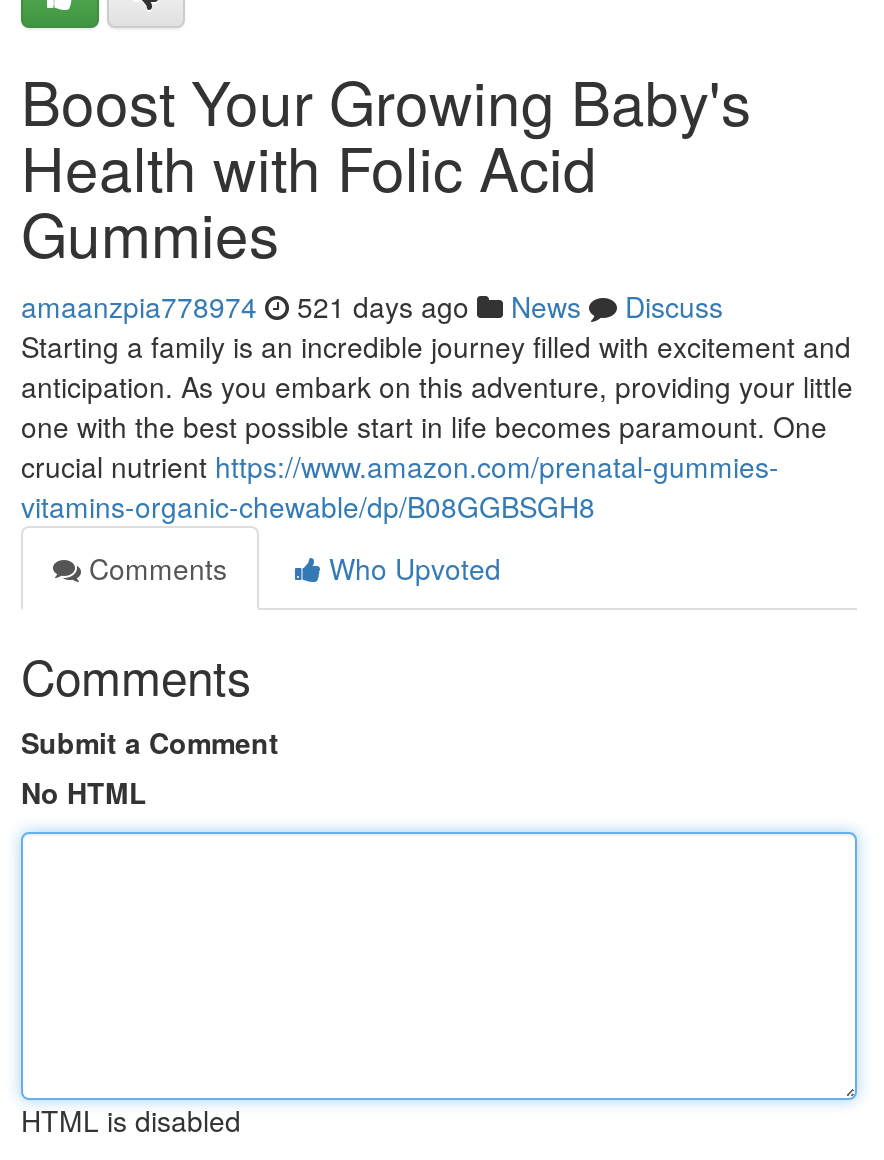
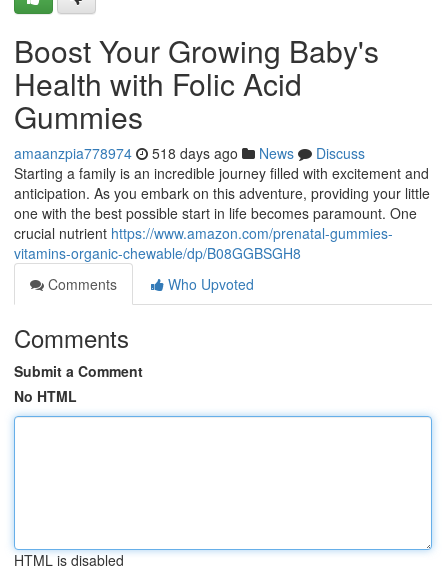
[21,286,723,326] amaanzpia778974 521 days ago News Discuss -> [14,143,365,163] amaanzpia778974 518 days ago News Discuss

